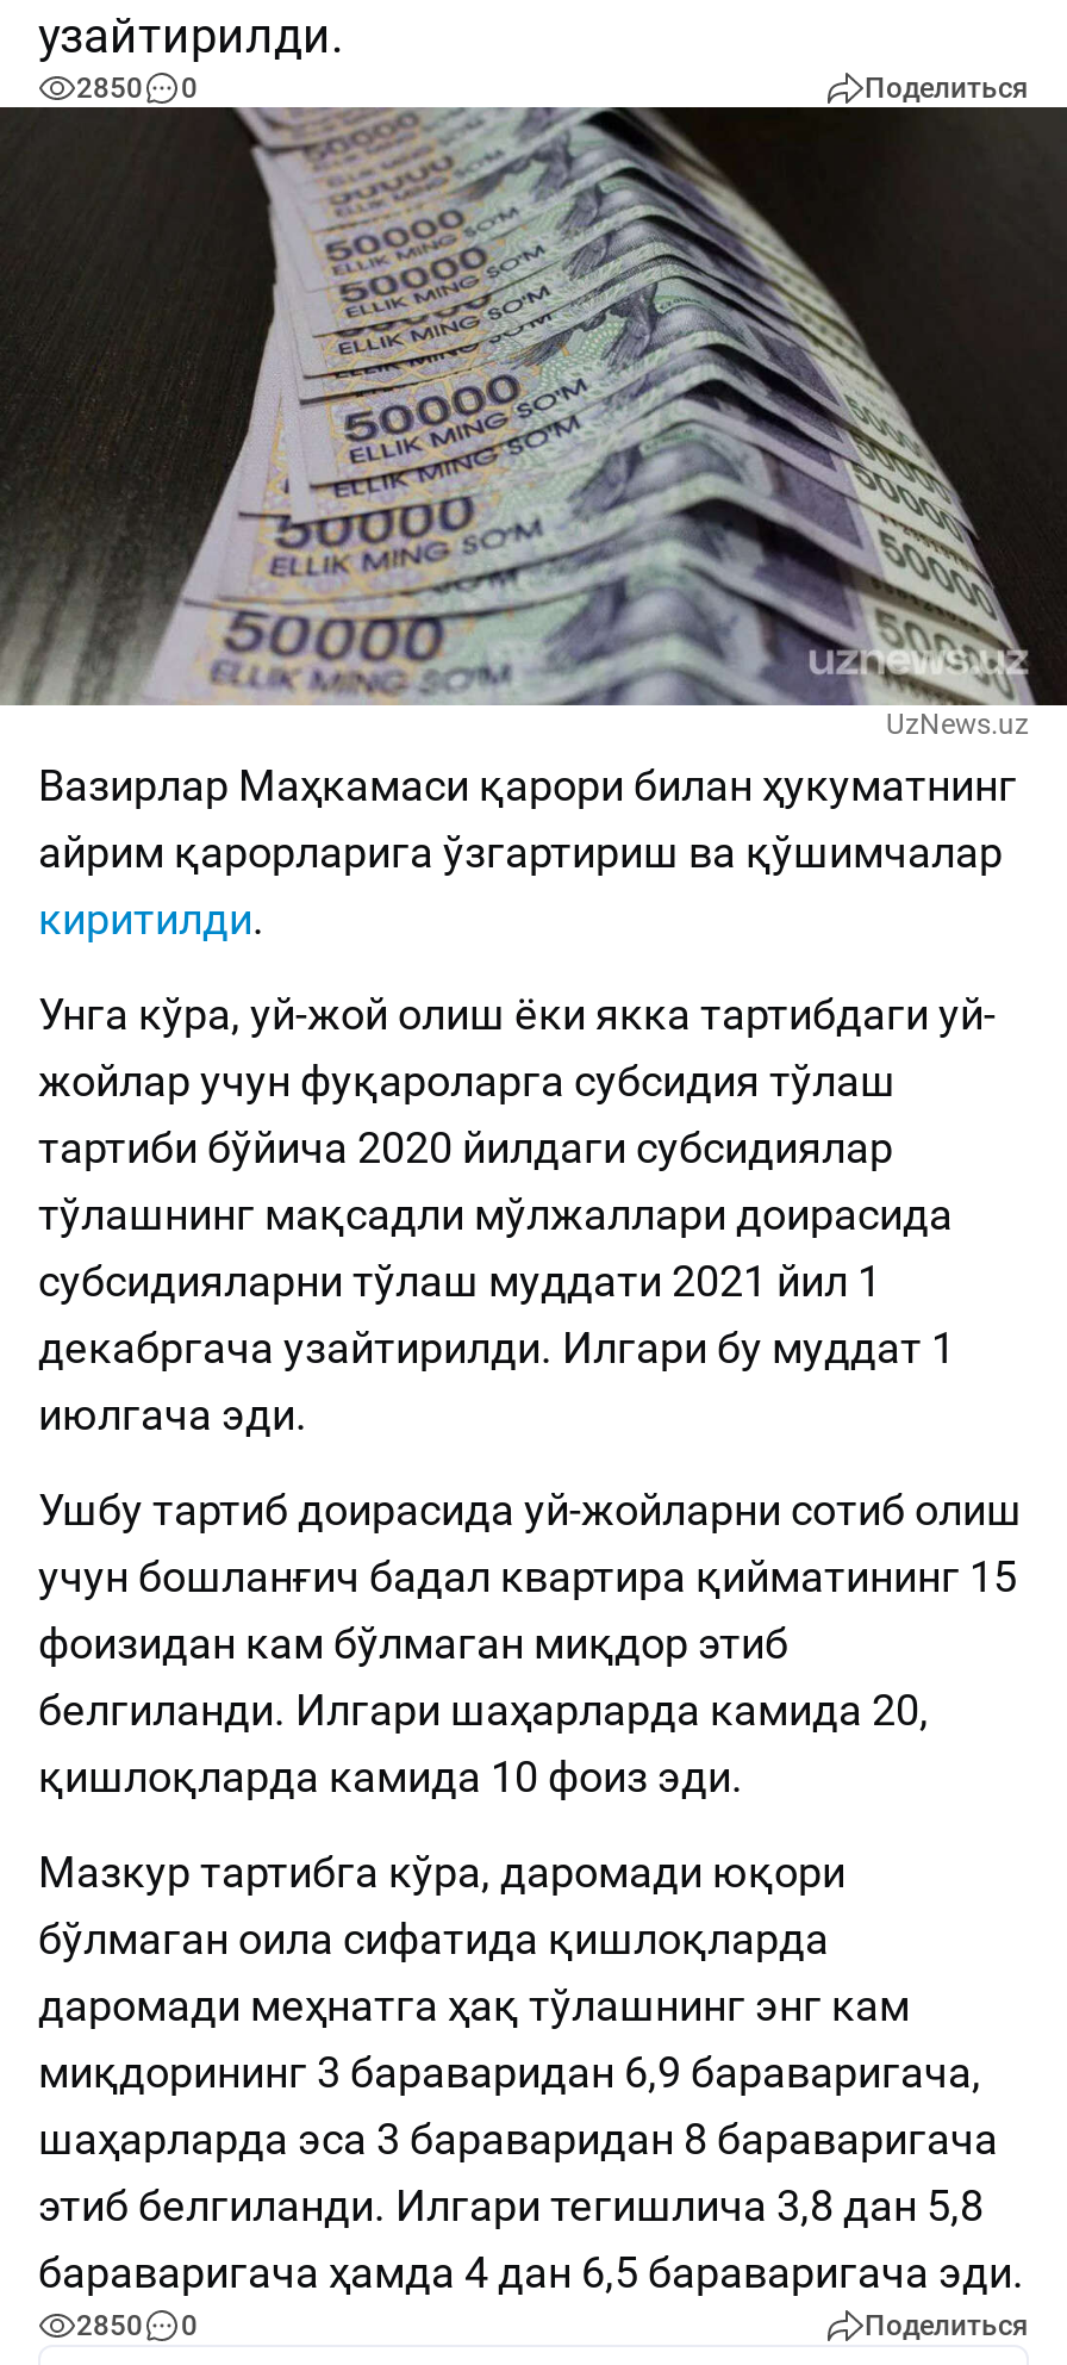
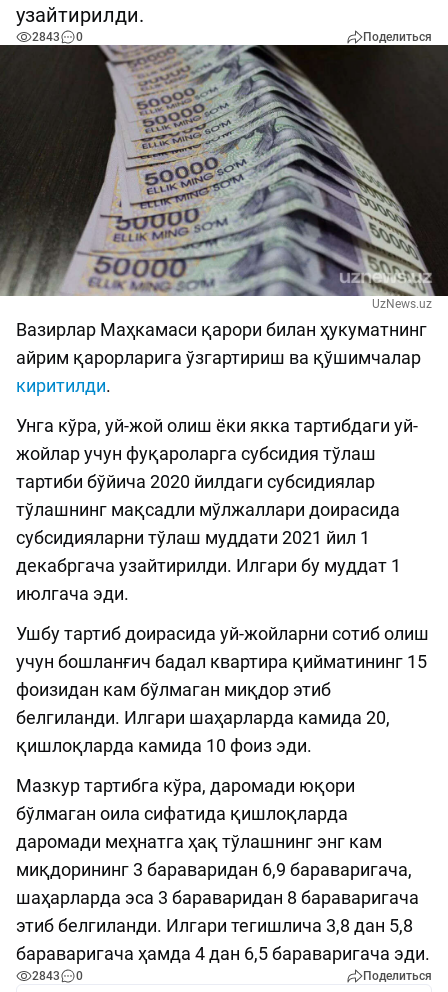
[76,71,198,105] 2850 0 -> [32,30,83,44] 2843 0
[76,2309,198,2343] 2850 0 -> [32,969,83,983] 2843 0

